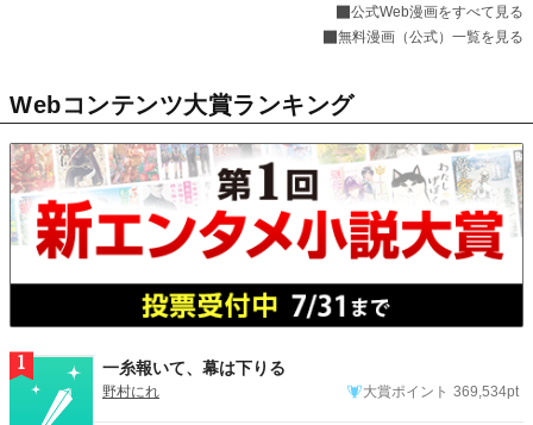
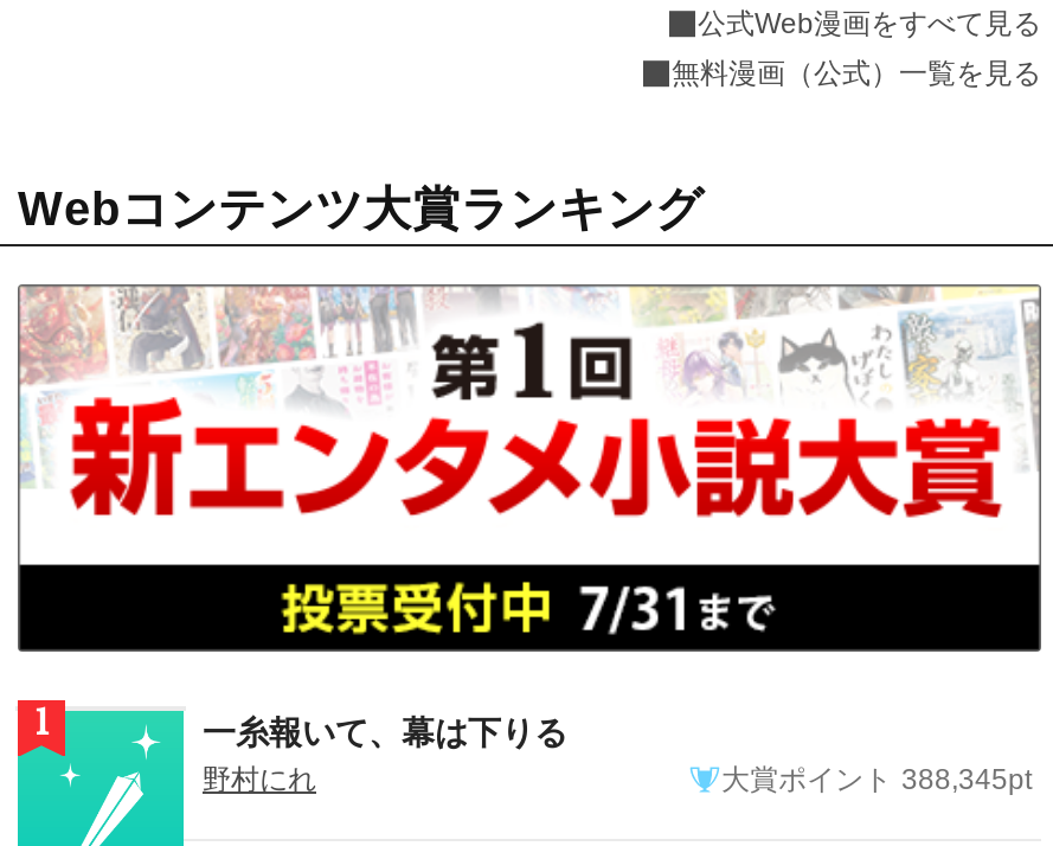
[363,384,519,401] 大賞ポイント 369,534pt -> [721,764,1032,797] 大賞ポイント 388,345pt

